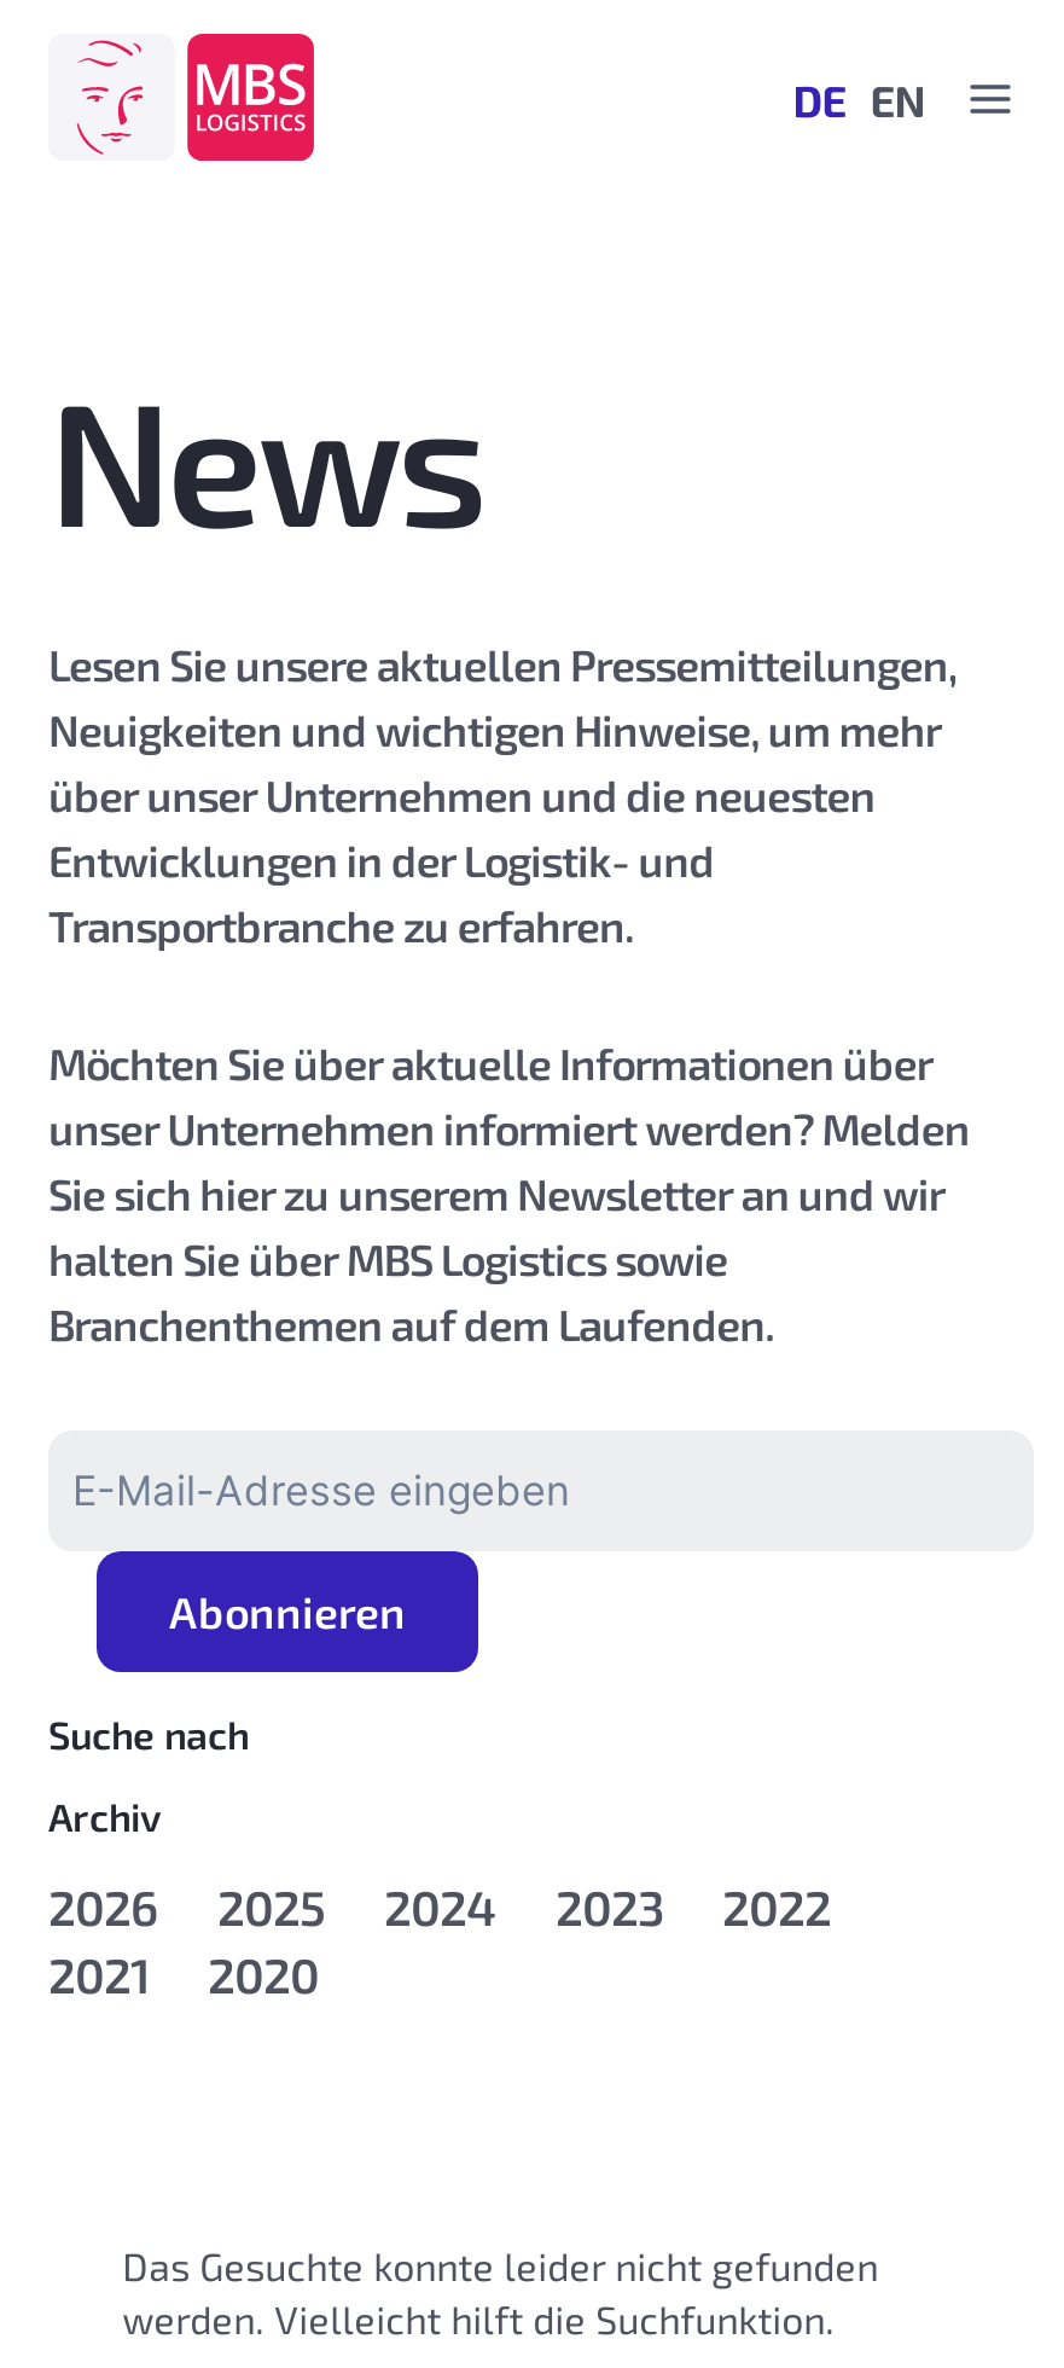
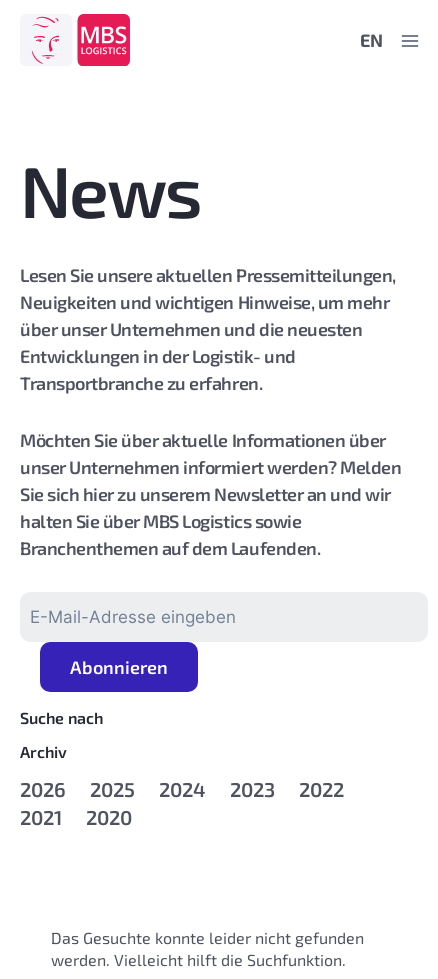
[793,73,926,126] DE EN -> [360,29,383,51] EN

